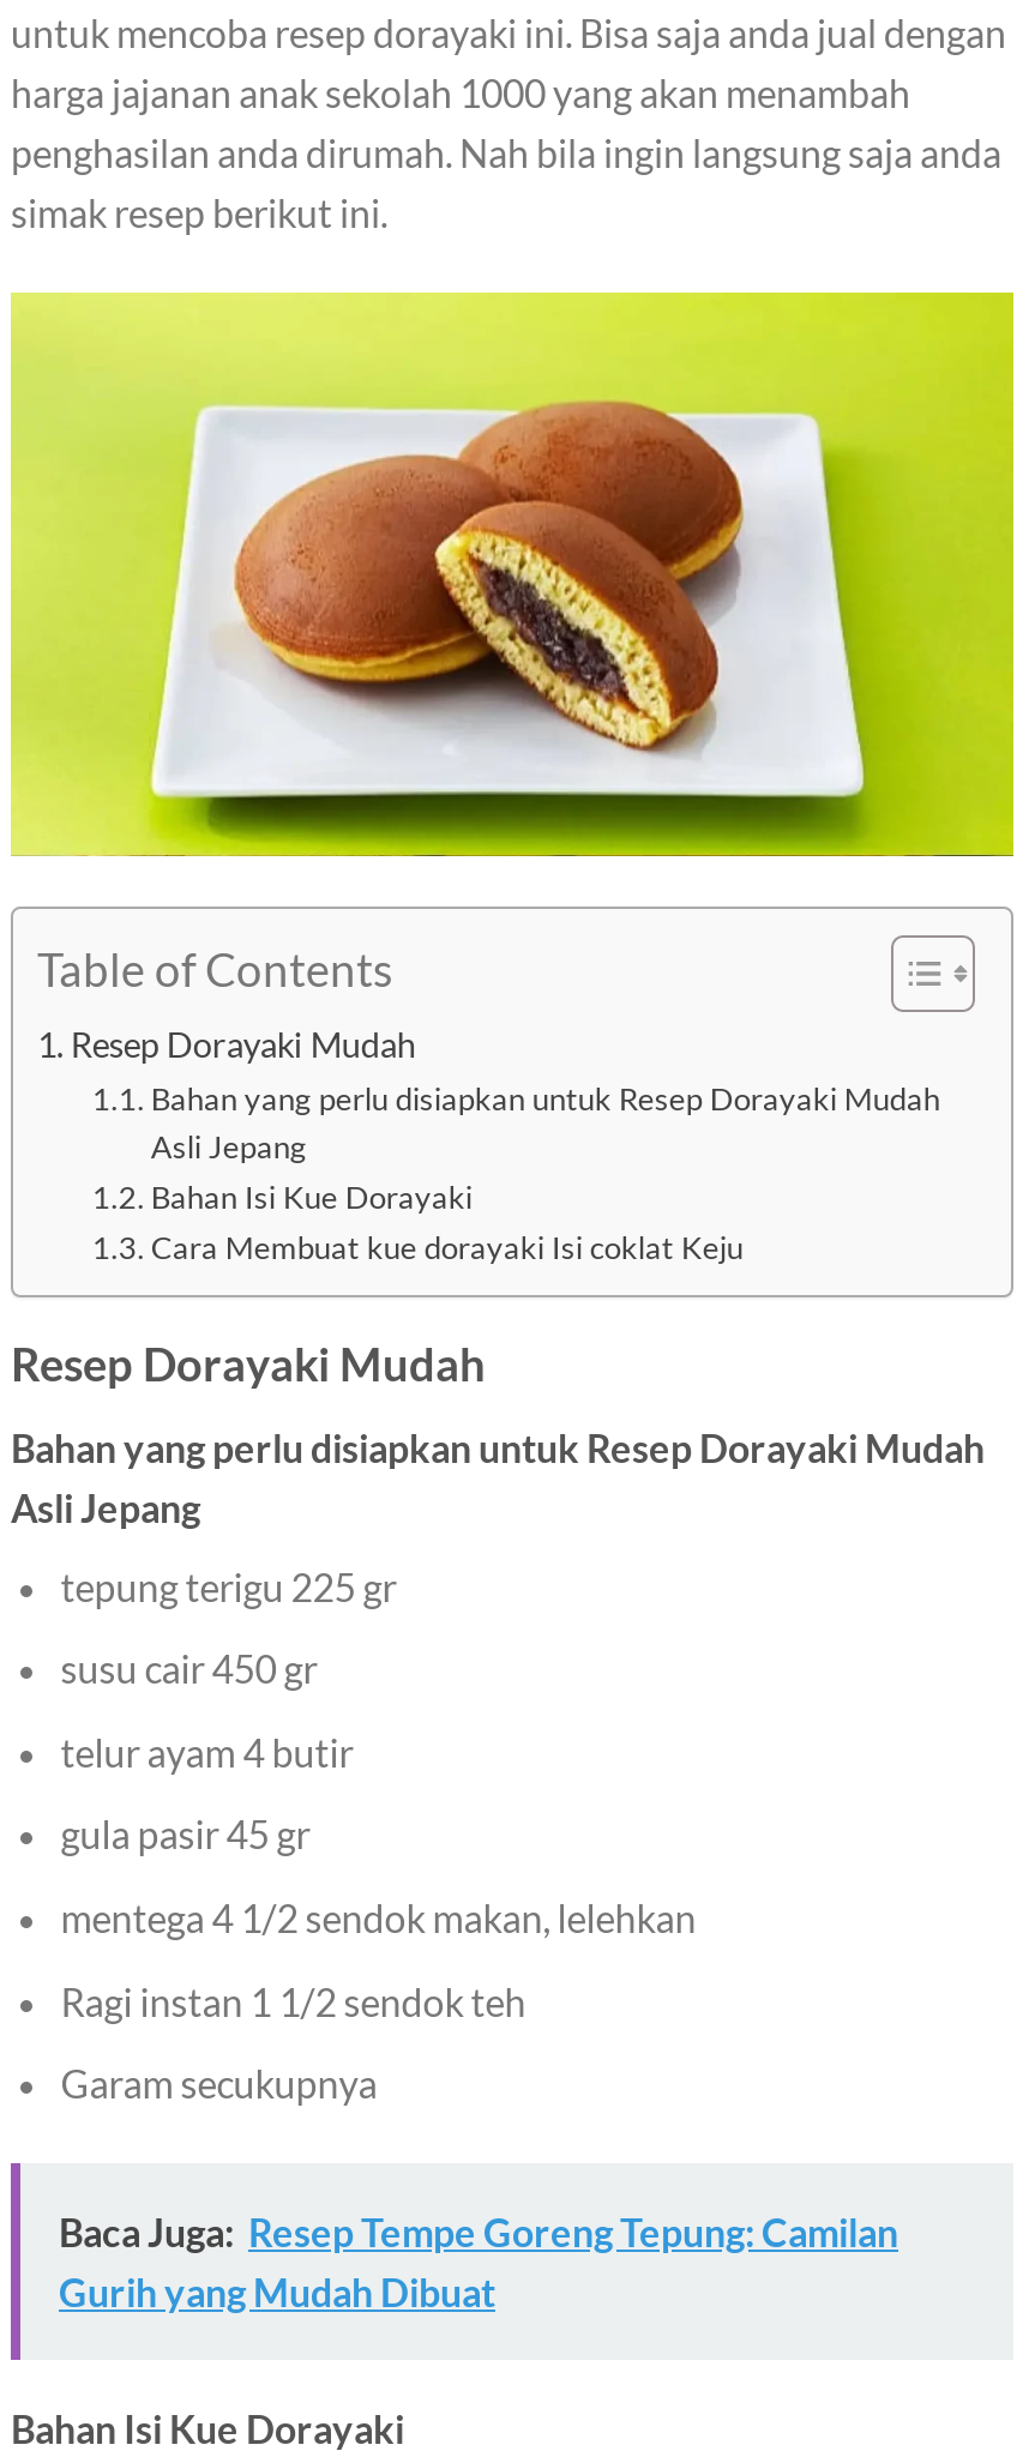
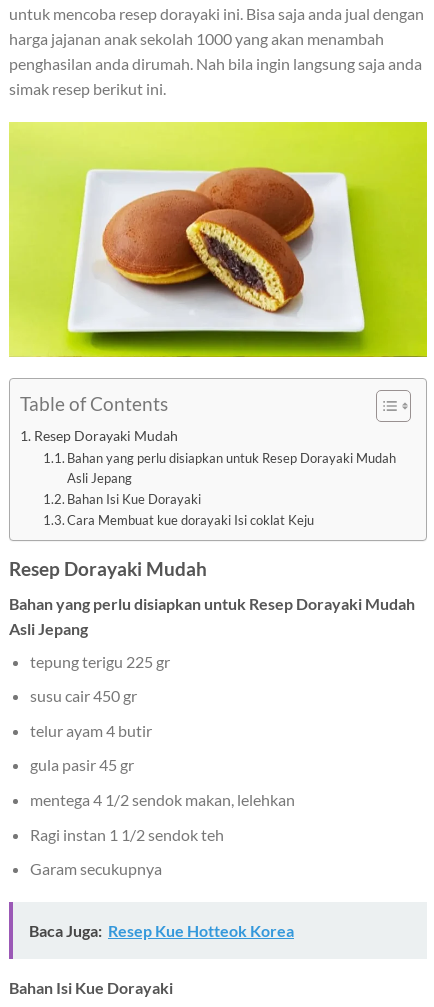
[59,2209,898,2314] Baca Juga: Resep Tempe Goreng Tepung: Camilan | Gurih yang Mudah Dibuat -> [29,921,294,940] Baca Juga: Resep Kue Hotteok Korea

